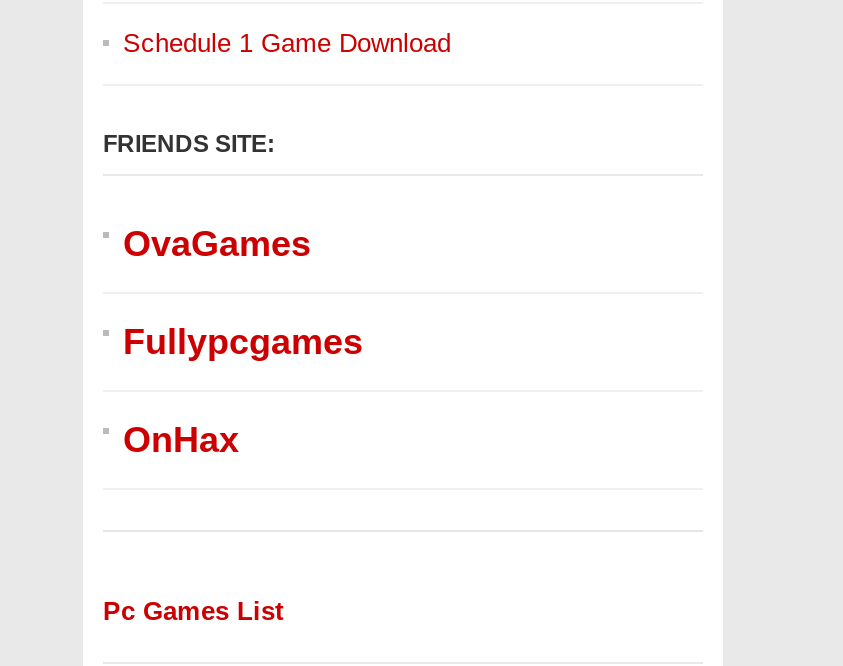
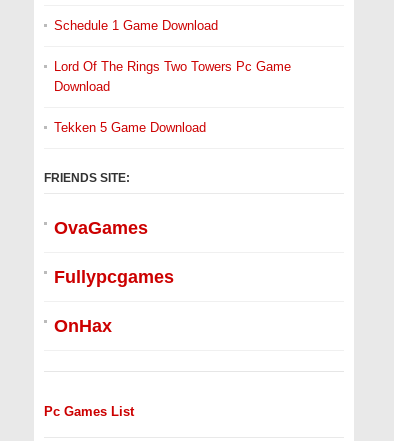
none -> [54,59,291,135] Lord Of The Rings Two Towers Pc Game | Download | Tekken 5 Game Download

